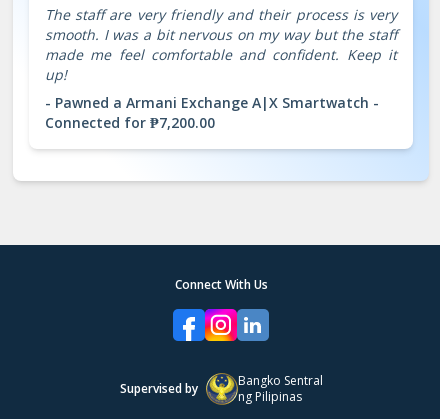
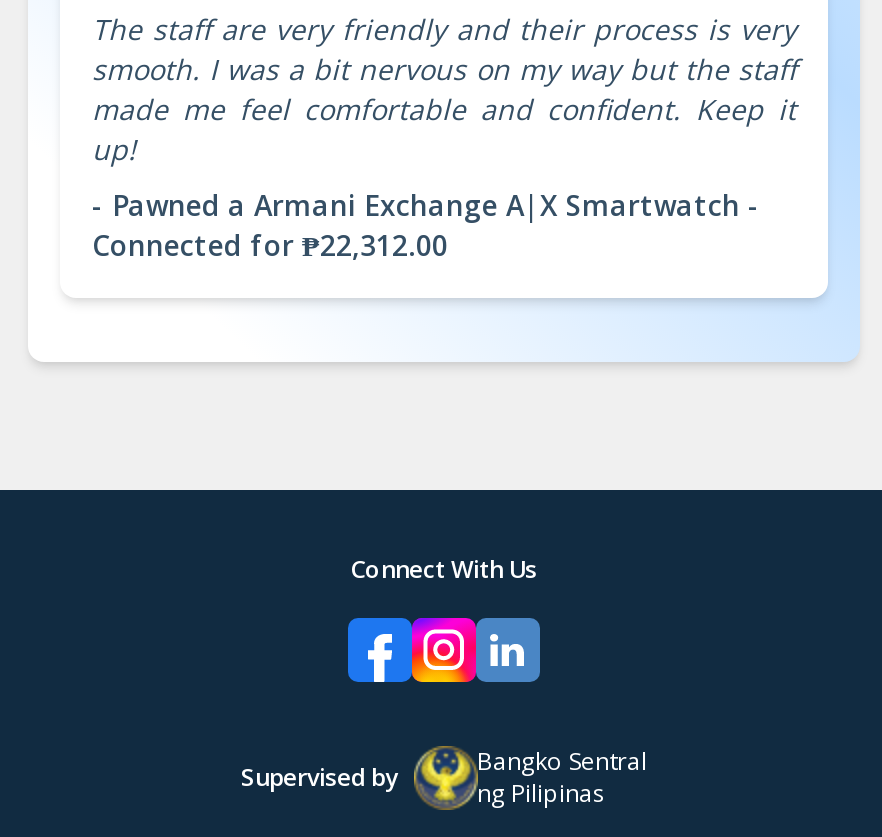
[45,113,215,132] Connected for ₱7,200.00 -> [92,226,448,264] Connected for ₱22,312.00

